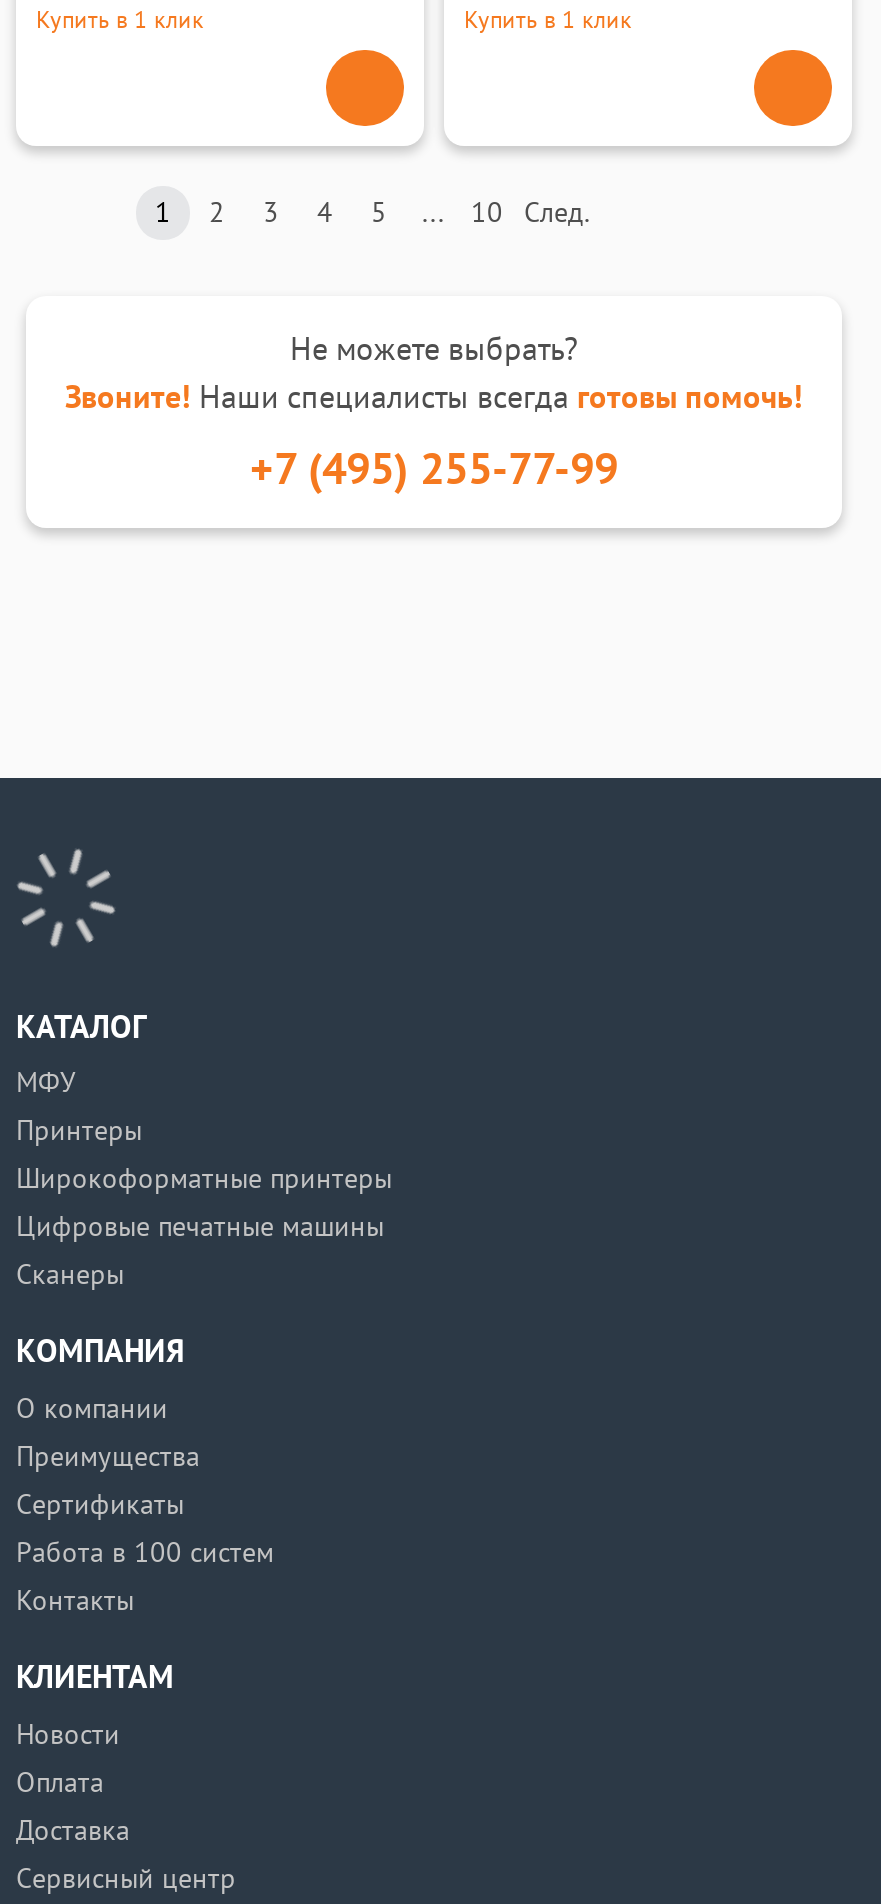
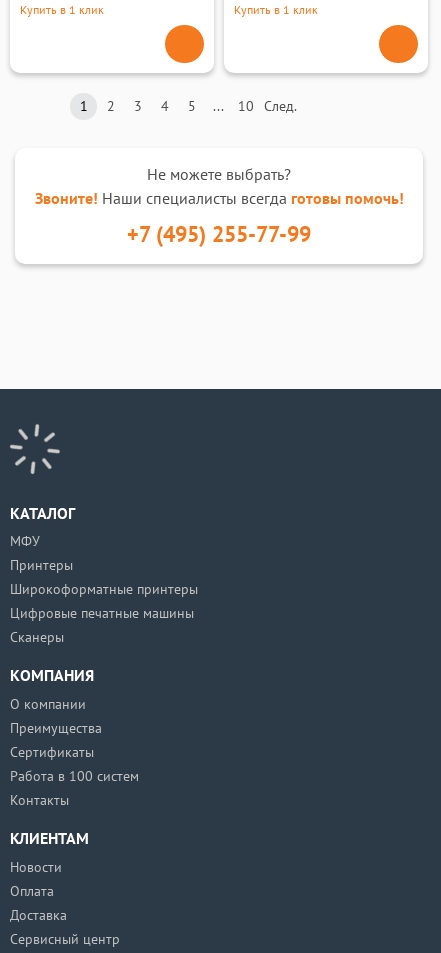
[16,848,116,946] [image] -> [10,424,60,474] [image]

